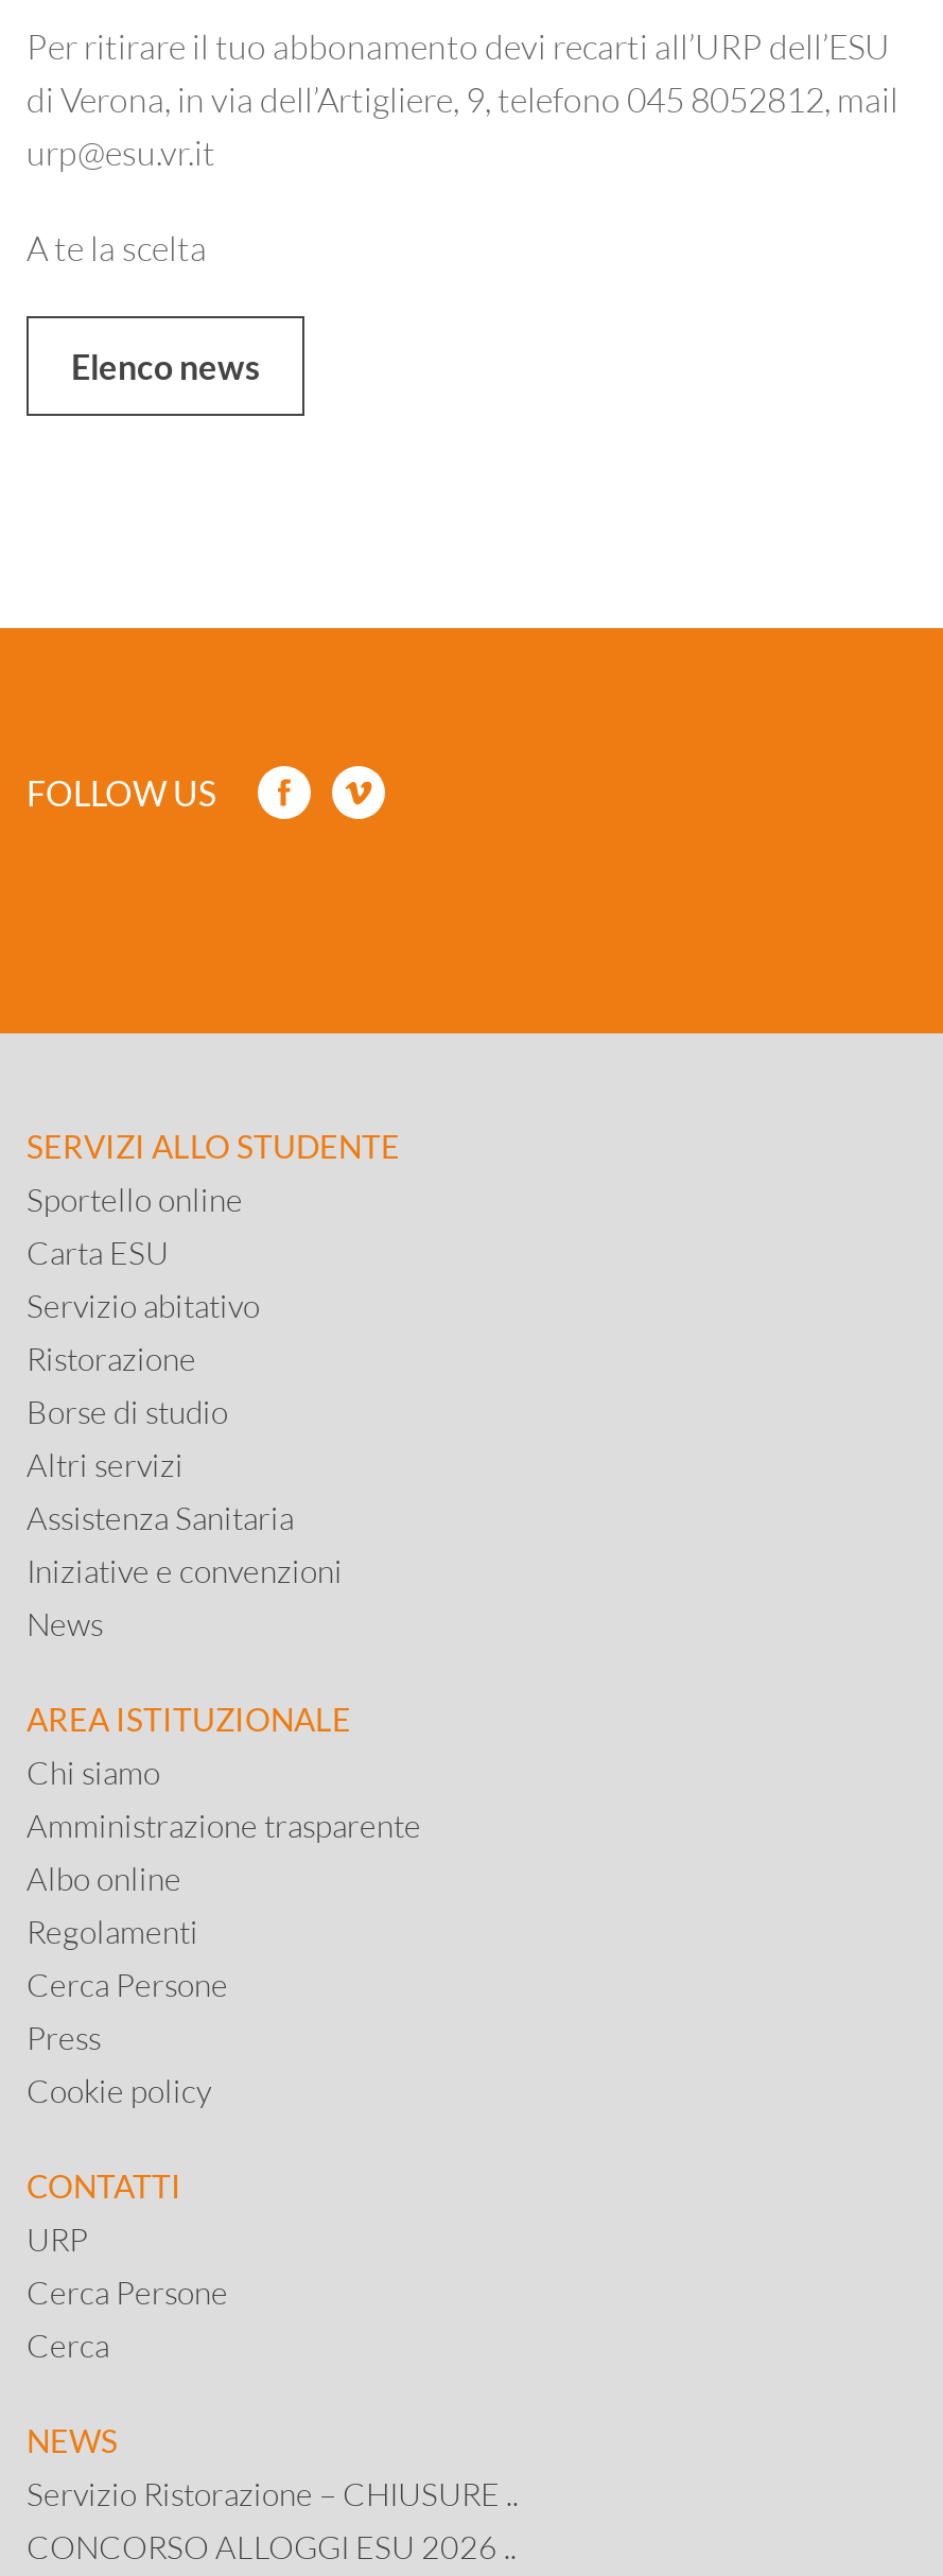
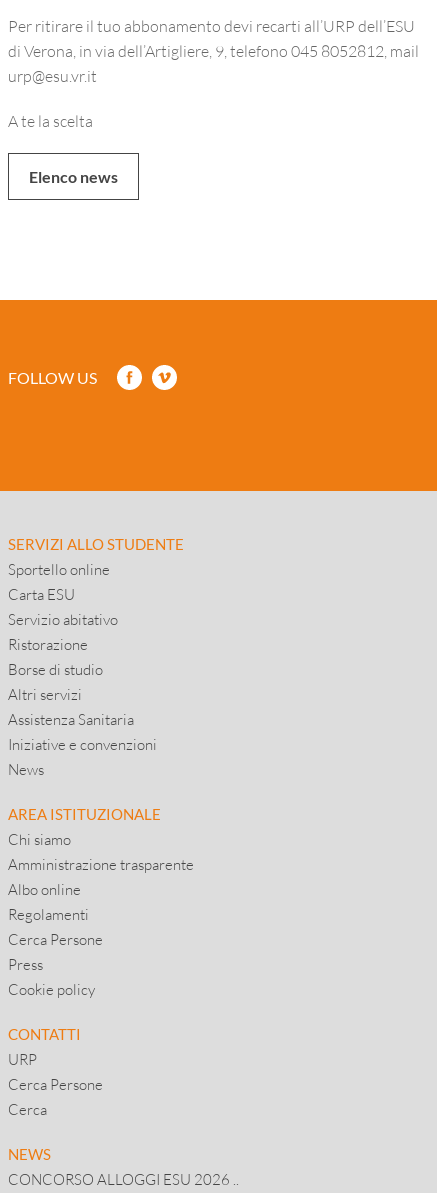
[27,2474,519,2512] Servizio Ristorazione – CHIUSURE .. -> none

